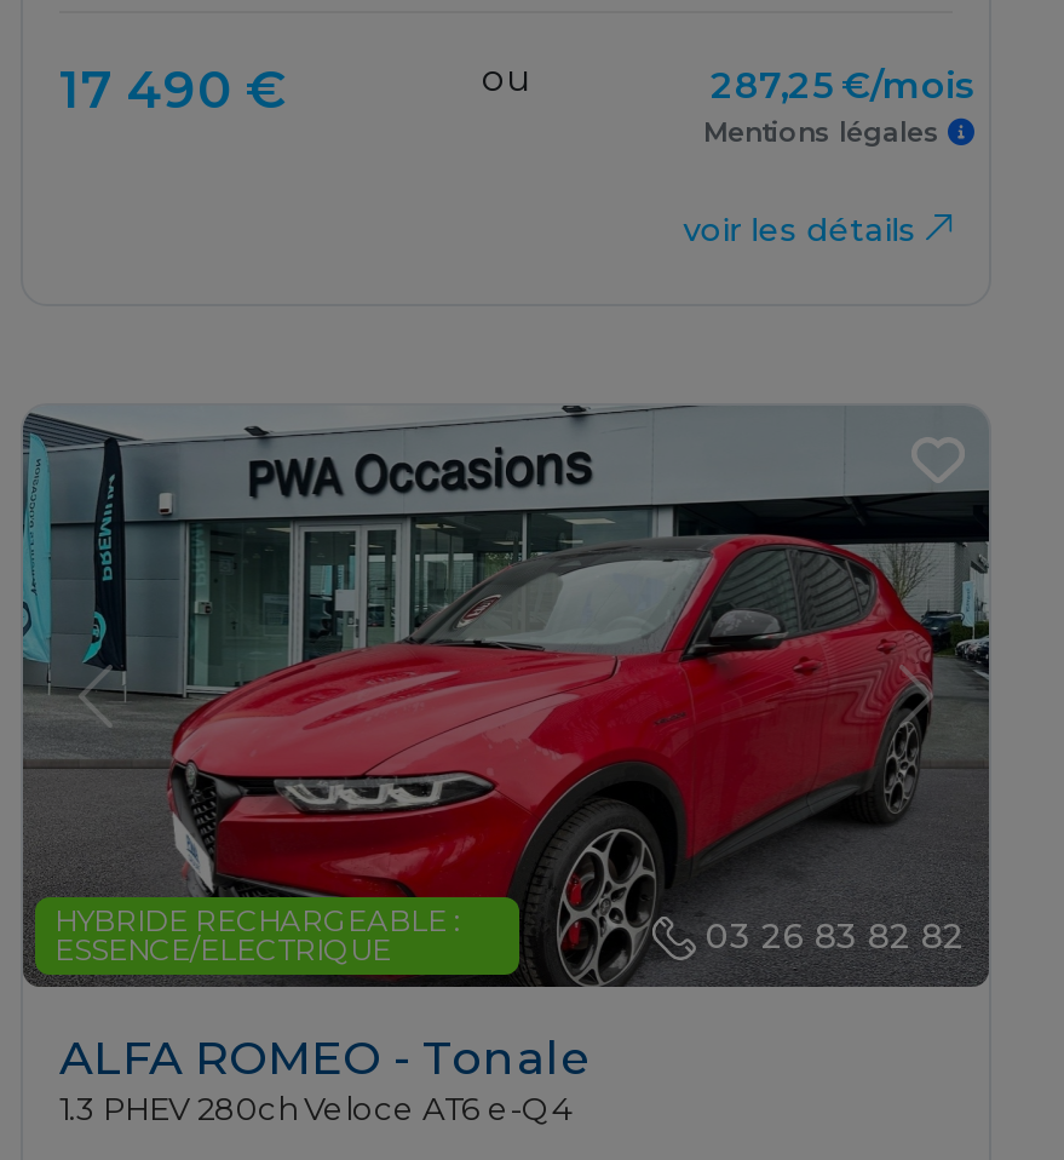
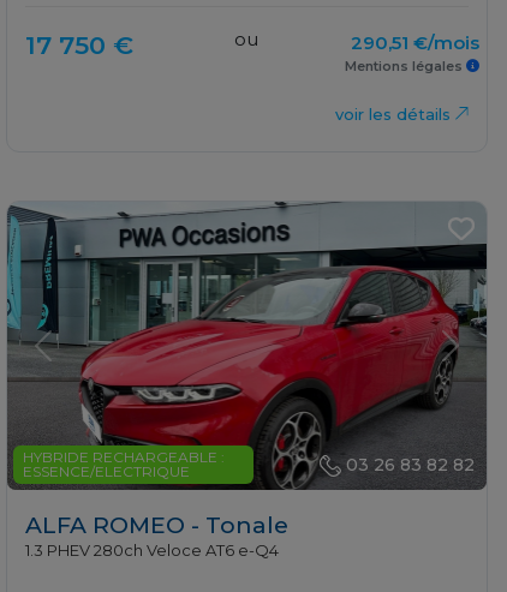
[59,60,287,121] 17 490 € -> [25,31,133,61] 17 750 €
[711,63,974,109] 287,25 €/mois -> [351,32,479,55] 290,51 €/mois

